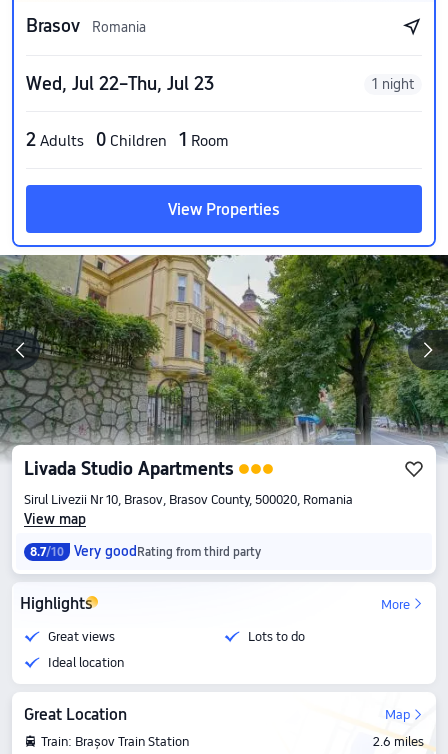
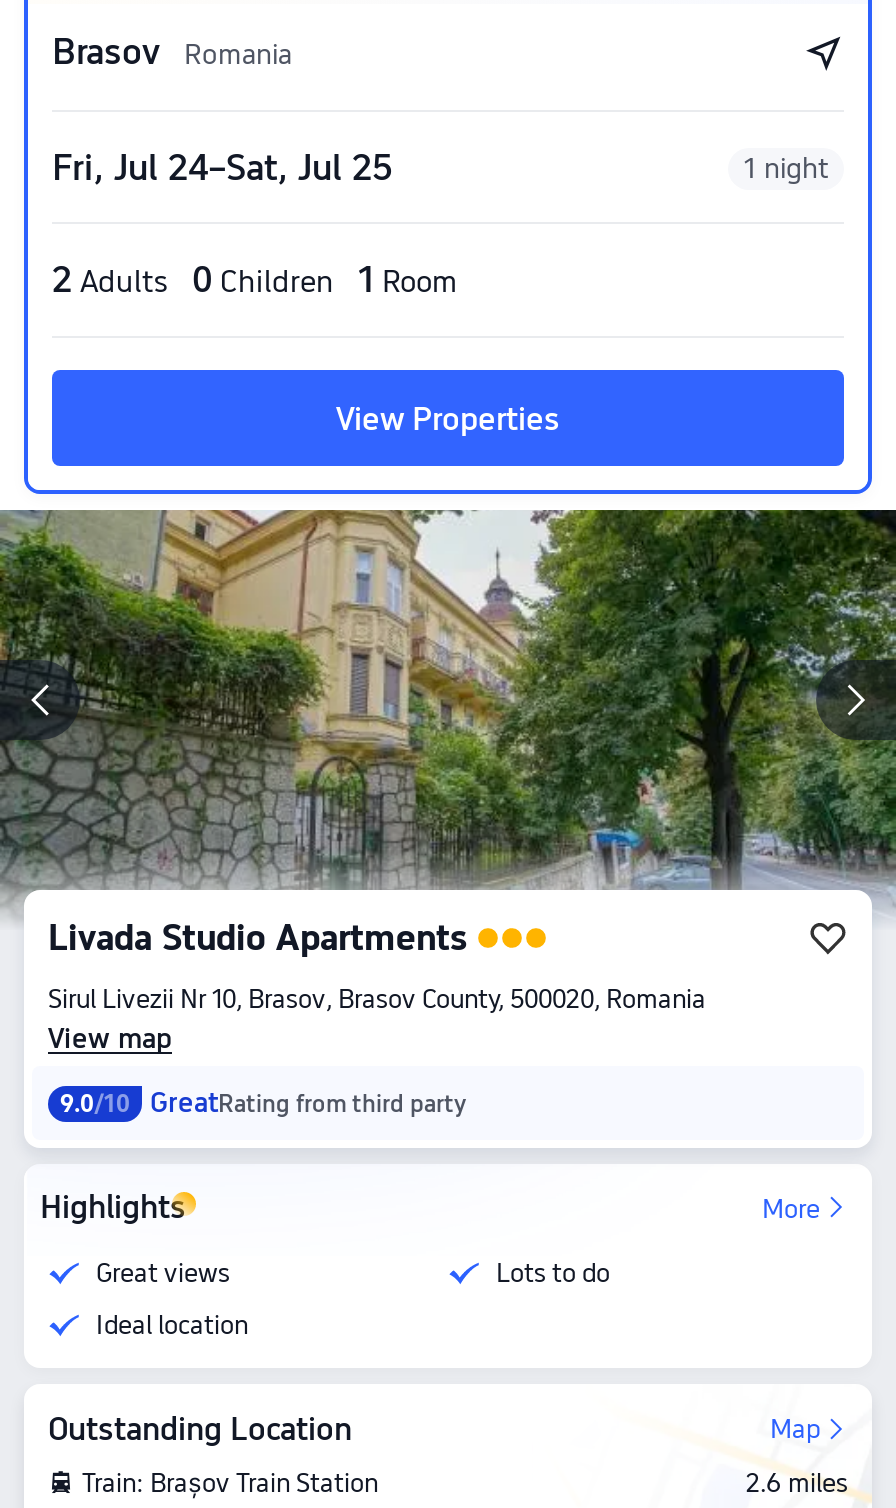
[26,73,214,94] Wed, Jul 22–Thu, Jul 23 -> [52,146,392,188] Fri, Jul 24–Sat, Jul 25
[30,543,261,559] 8.7/10 | Very goodRating from third party -> [60,1086,466,1118] 9.0/10 | GreatRating from third party
[24,705,127,724] Great Location -> [48,1410,352,1448] Outstanding Location

